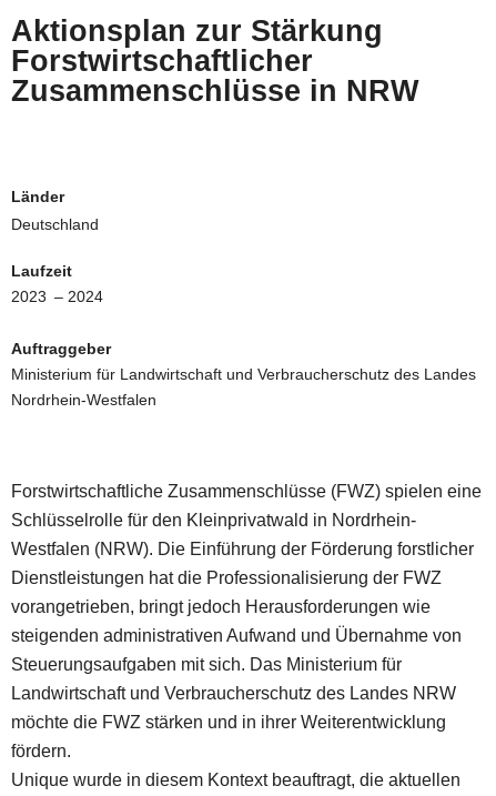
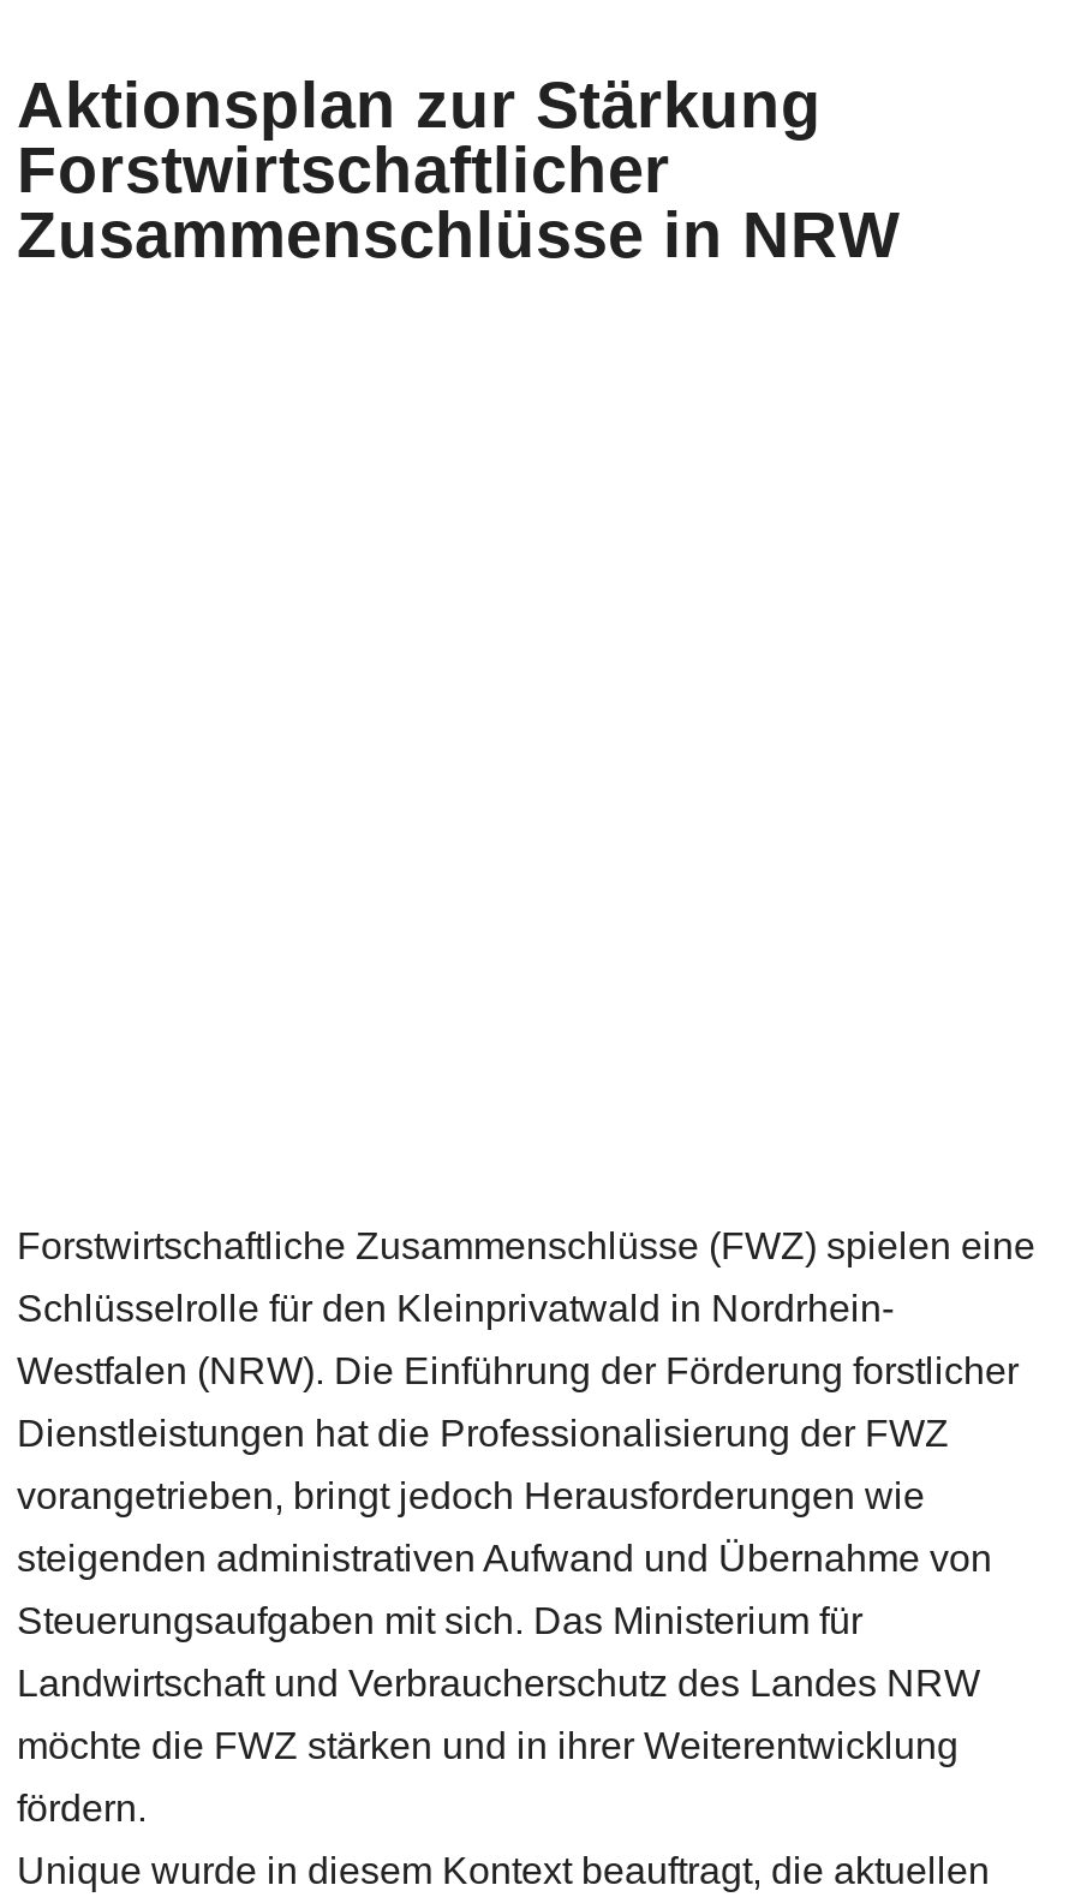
[11,188,476,409] Länder | Deutschland | Laufzeit | 2023 – 2024 | Auftraggeber | Ministerium für Landwirtschaft und Verbraucherschutz des Landes | Nordrhein-Westfalen -> none

